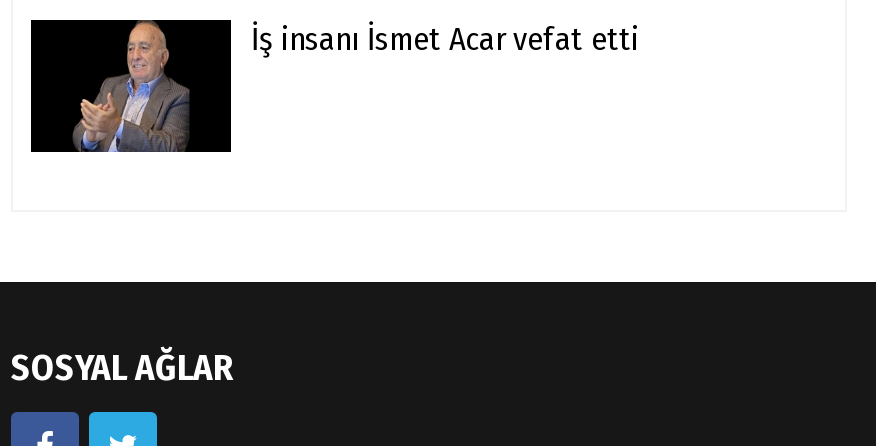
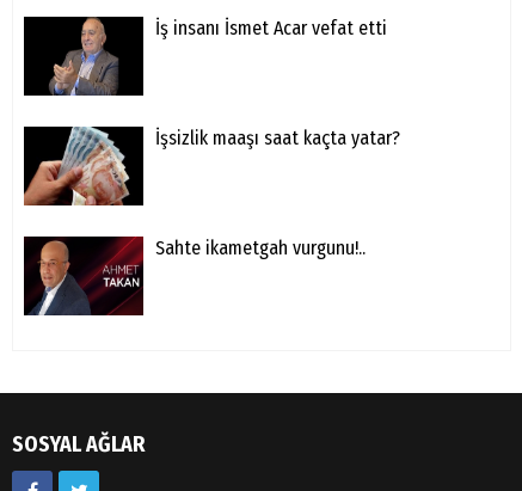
none -> [23,125,400,207] [image] | İşsizlik maaşı saat kaçta yatar?
none -> [29,235,366,317] [image] | Sahte ikametgah vurgunu!..

